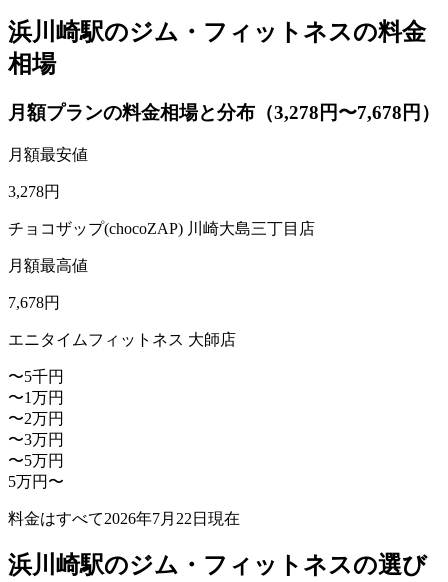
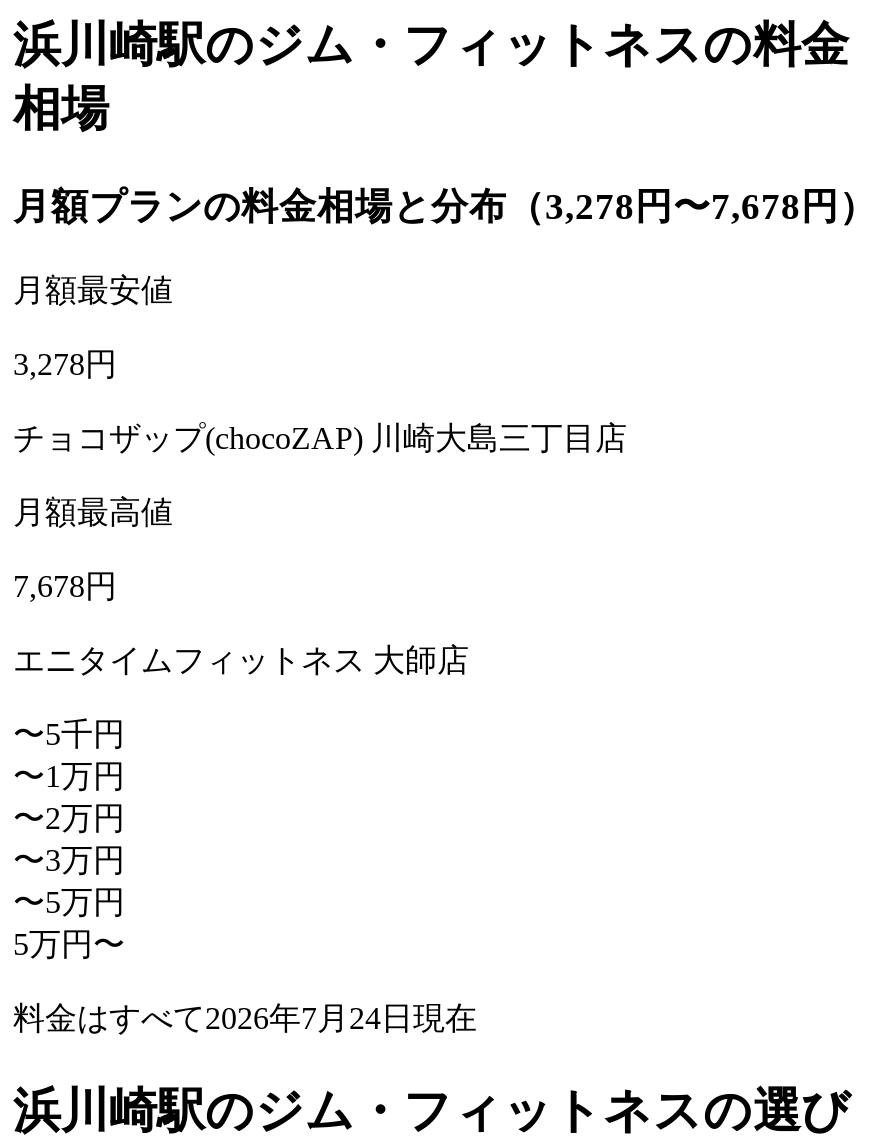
[8,509,240,526] 料金はすべて2026年7月22日現在 -> [13,1000,477,1034] 料金はすべて2026年7月24日現在

